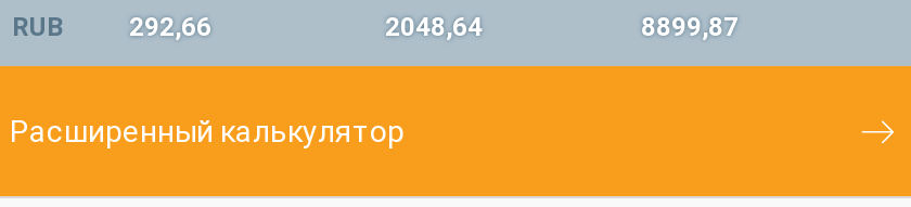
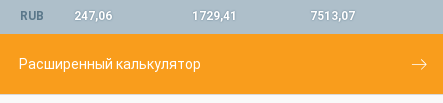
[129,11,211,42] 292,66 -> [74,9,112,23] 247,06
[385,11,483,42] 2048,64 -> [192,9,237,23] 1729,41
[641,11,739,42] 8899,87 -> [310,9,355,23] 7513,07

